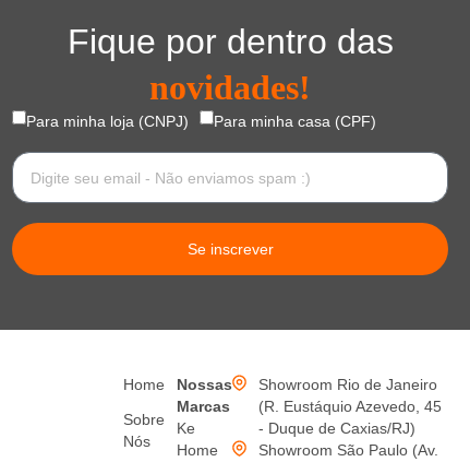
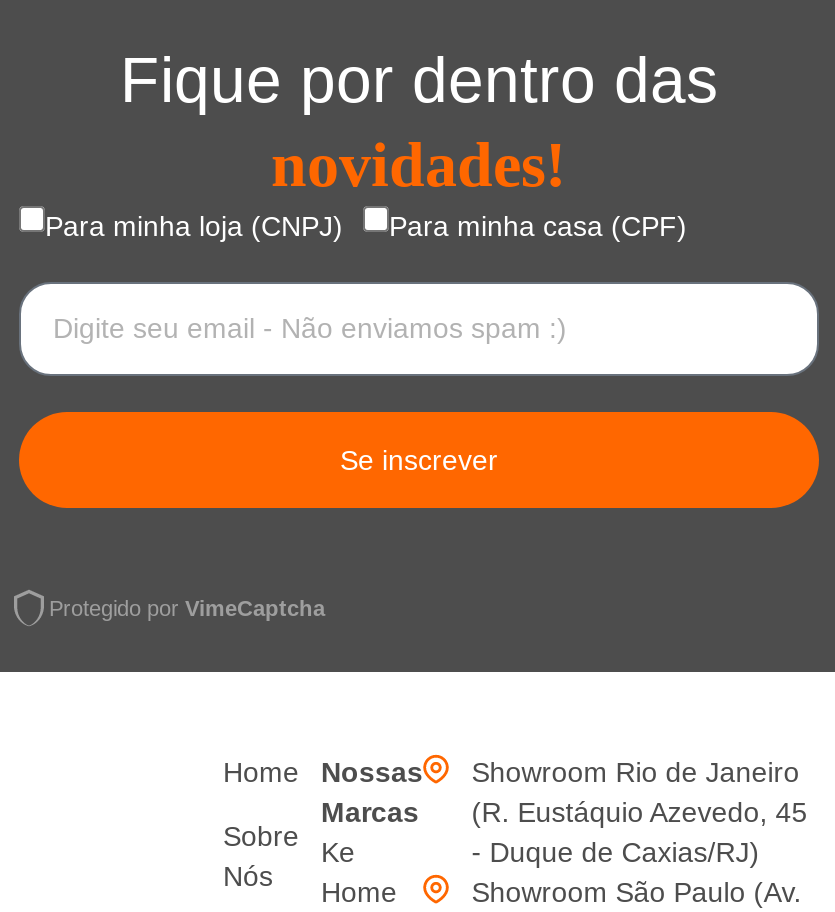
none -> [49,595,325,619] Protegido por VimeCaptcha

